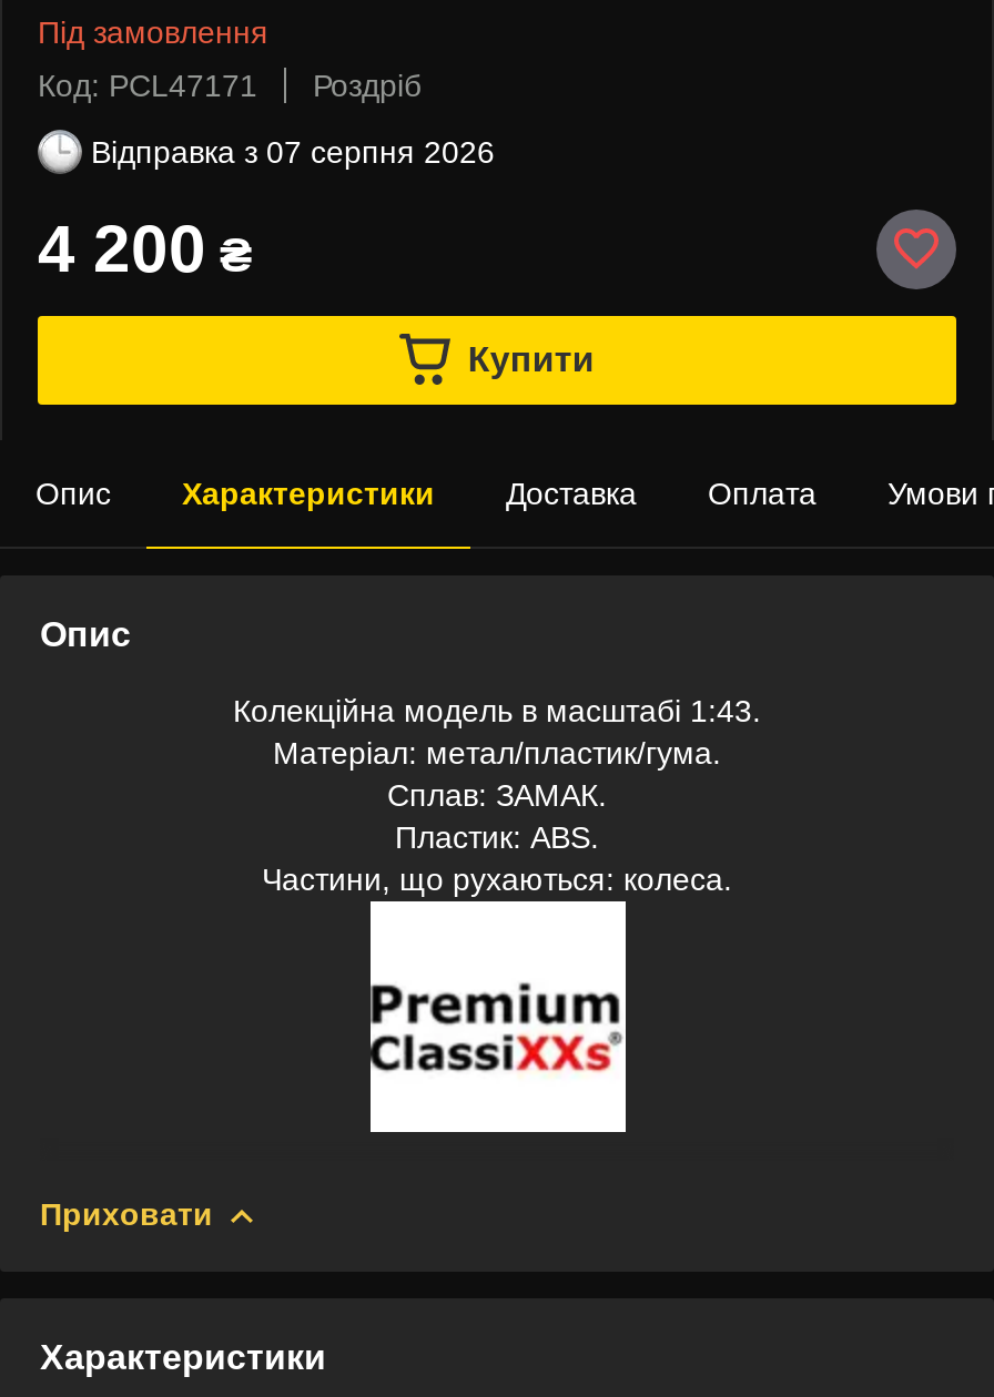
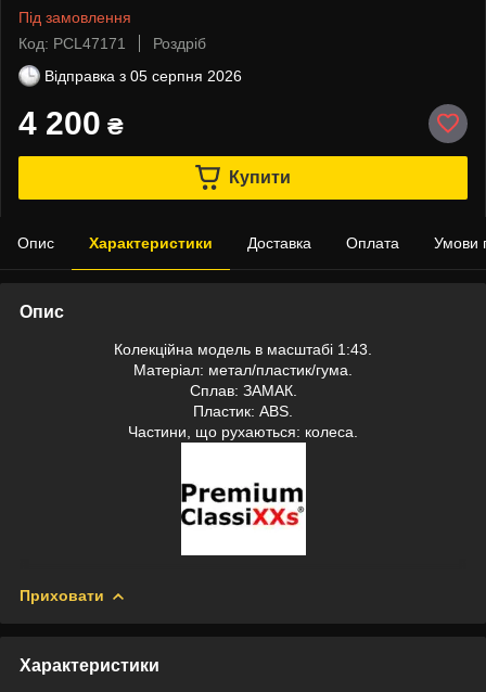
[91,134,495,169] Відправка з 07 серпня 2026 -> [44,67,242,84] Відправка з 05 серпня 2026

